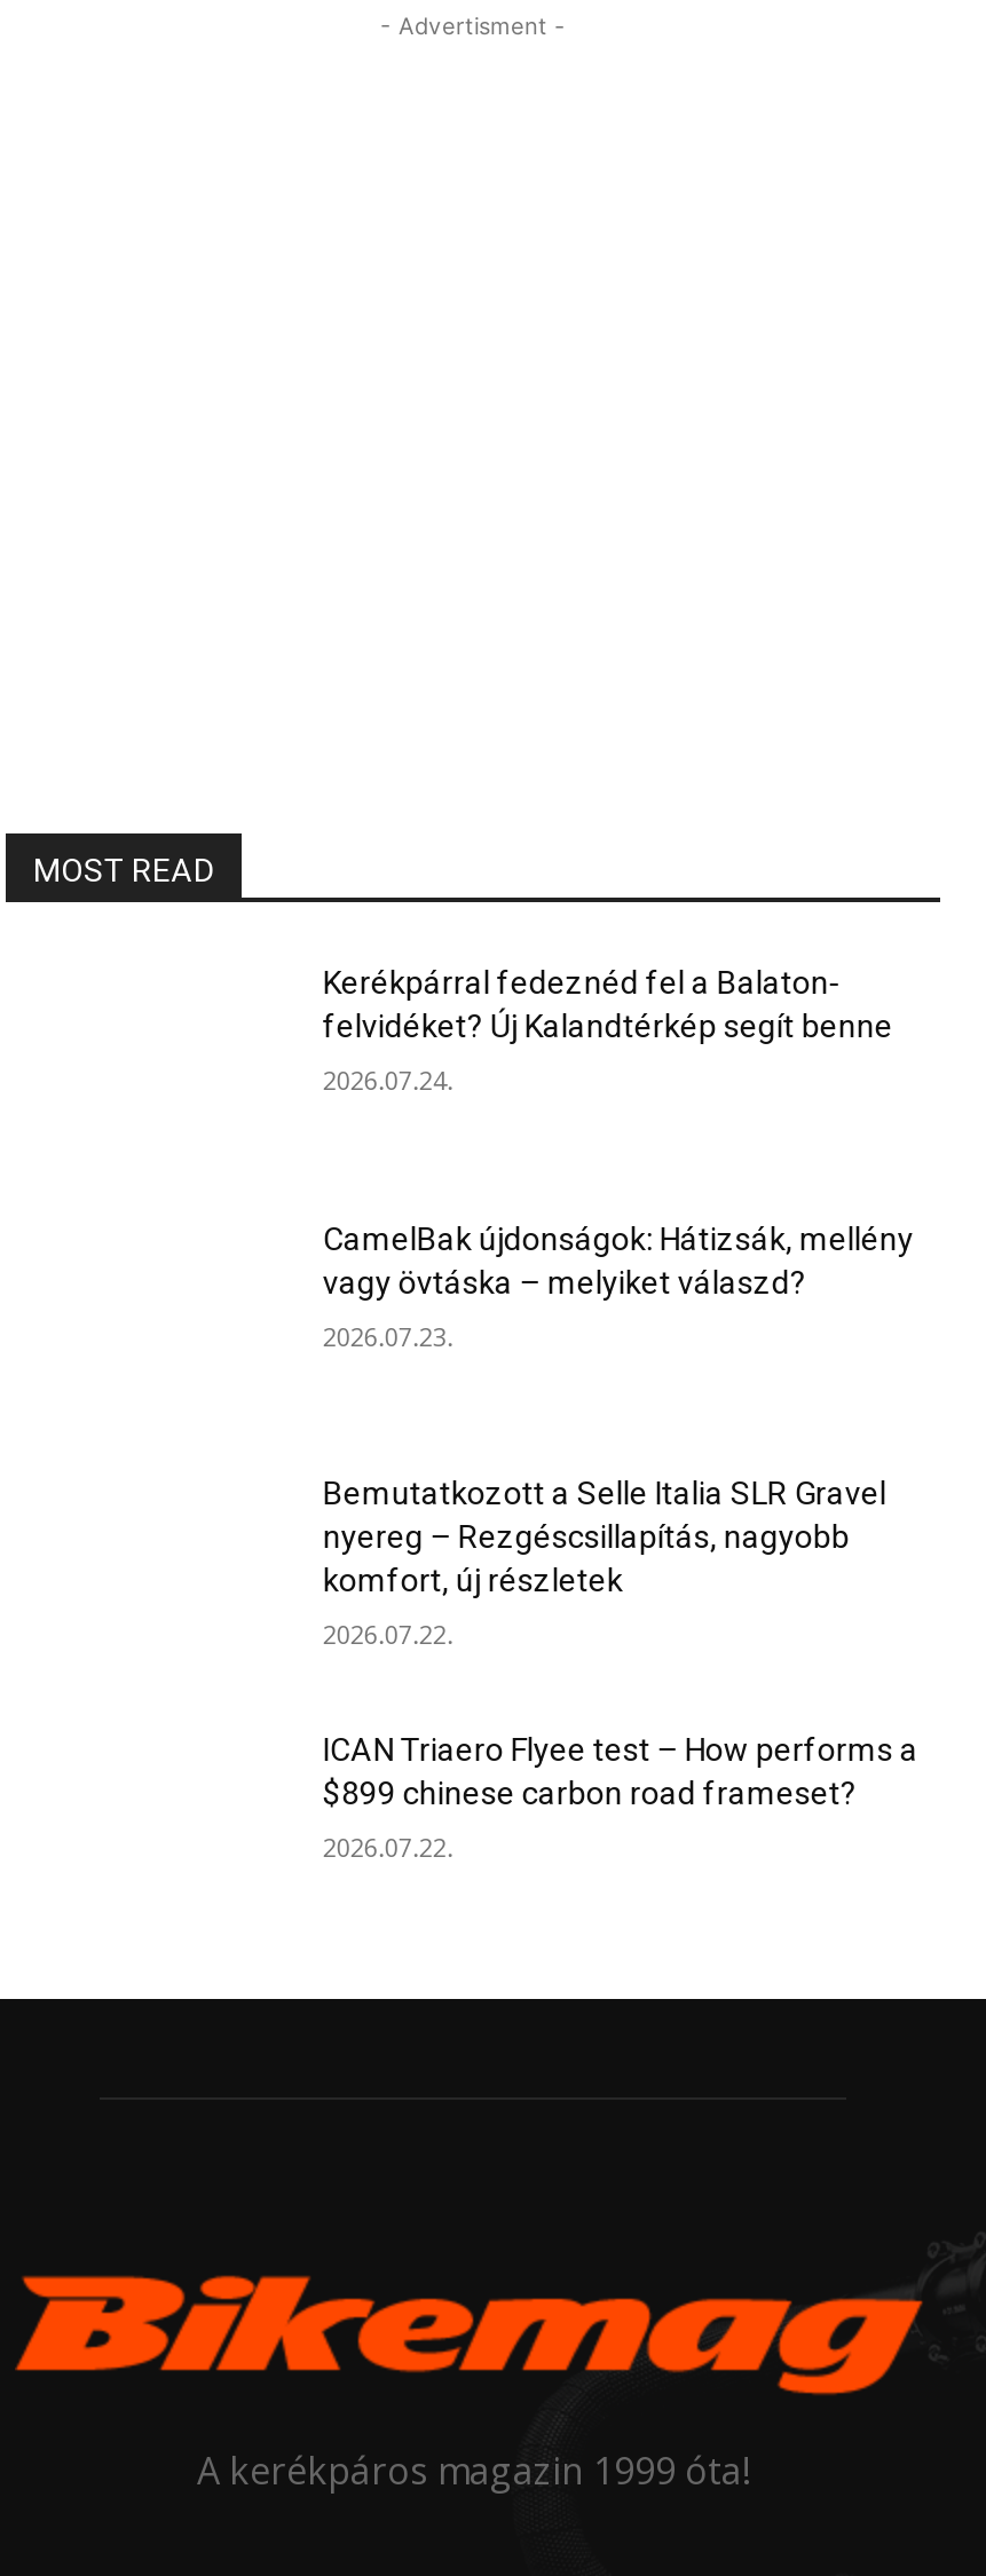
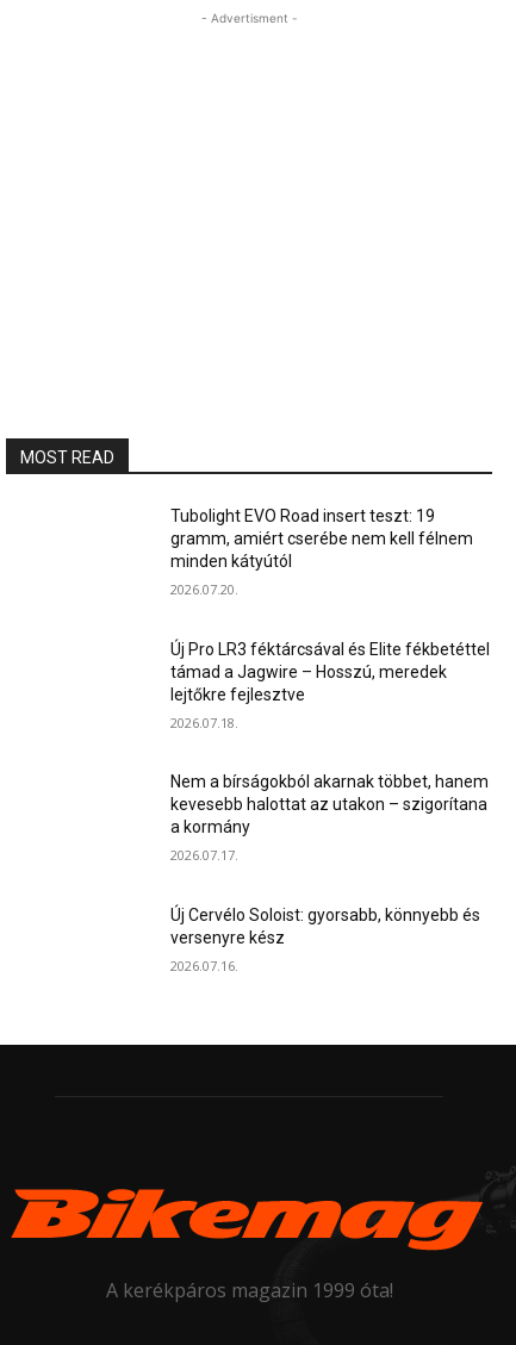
[323,964,893,1044] Kerékpárral fedeznéd fel a Balaton- | felvidéket? Új Kalandtérkép segít benne -> [171,506,474,571] Tubolight EVO Road insert teszt: 19 | gramm, amiért cserébe nem kell félnem | minden kátyútól
[323,1062,453,1097] 2026.07.24. -> [171,580,239,598] 2026.07.20.
[323,1220,914,1300] CamelBak újdonságok: Hátizsák, mellény | vagy övtáska – melyiket válaszd? -> [171,639,490,704] Új Pro LR3 féktárcsával és Elite fékbetéttel | támad a Jagwire – Hosszú, meredek | lejtőkre fejlesztve
[323,1318,453,1353] 2026.07.23. -> [171,713,239,731] 2026.07.18.
[323,1475,886,1599] Bemutatkozott a Selle Italia SLR Gravel | nyereg – Rezgéscsillapítás, nagyobb | komfort, új részletek -> [171,772,489,837] Nem a bírságokból akarnak többet, hanem | kevesebb halottat az utakon – szigorítana | a kormány
[323,1617,453,1652] 2026.07.22. -> [171,846,239,864] 2026.07.17.
[323,1731,918,1811] ICAN Triaero Flyee test – How performs a | $899 chinese carbon road frameset? -> [171,905,481,947] Új Cervélo Soloist: gyorsabb, könnyebb és | versenyre kész
[323,1830,453,1864] 2026.07.22. -> [171,957,239,974] 2026.07.16.

